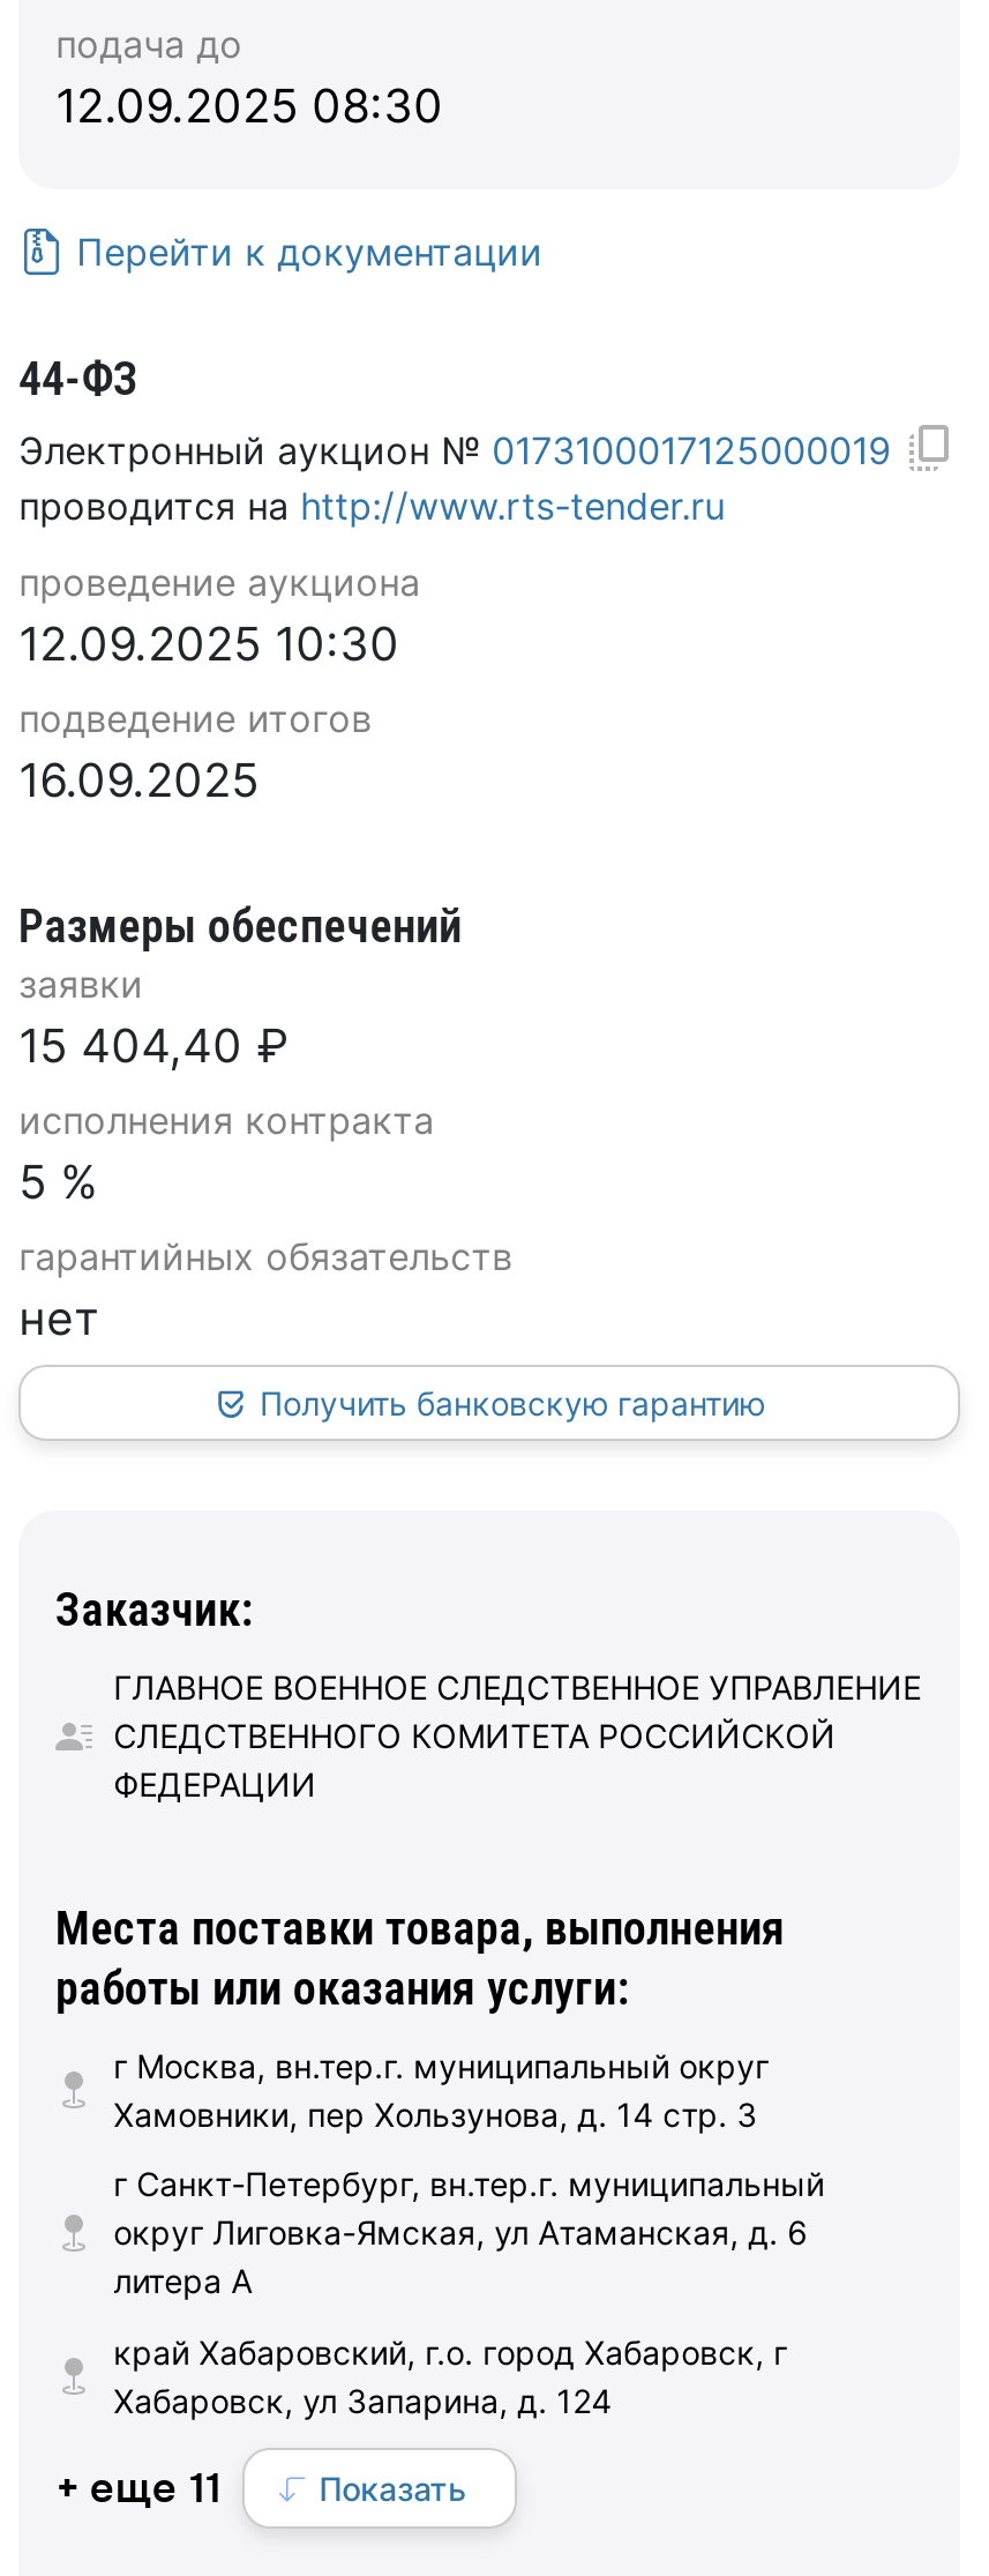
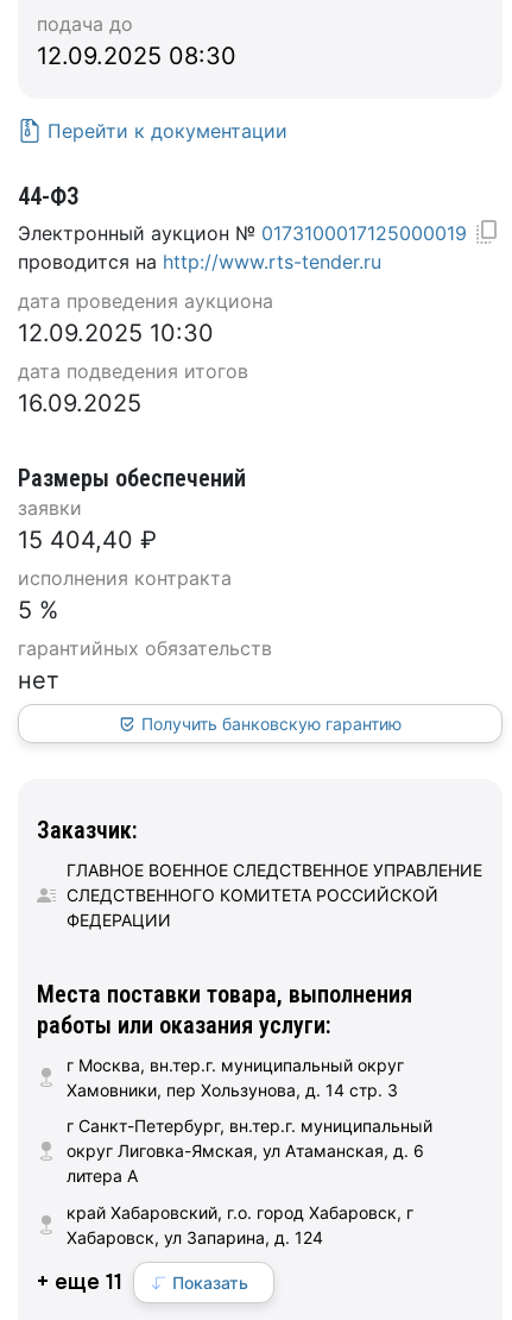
[19,560,421,606] проведение аукциона -> [18,289,273,313] дата проведения аукциона
[19,696,372,742] подведение итогов -> [18,360,249,383] дата подведения итогов

